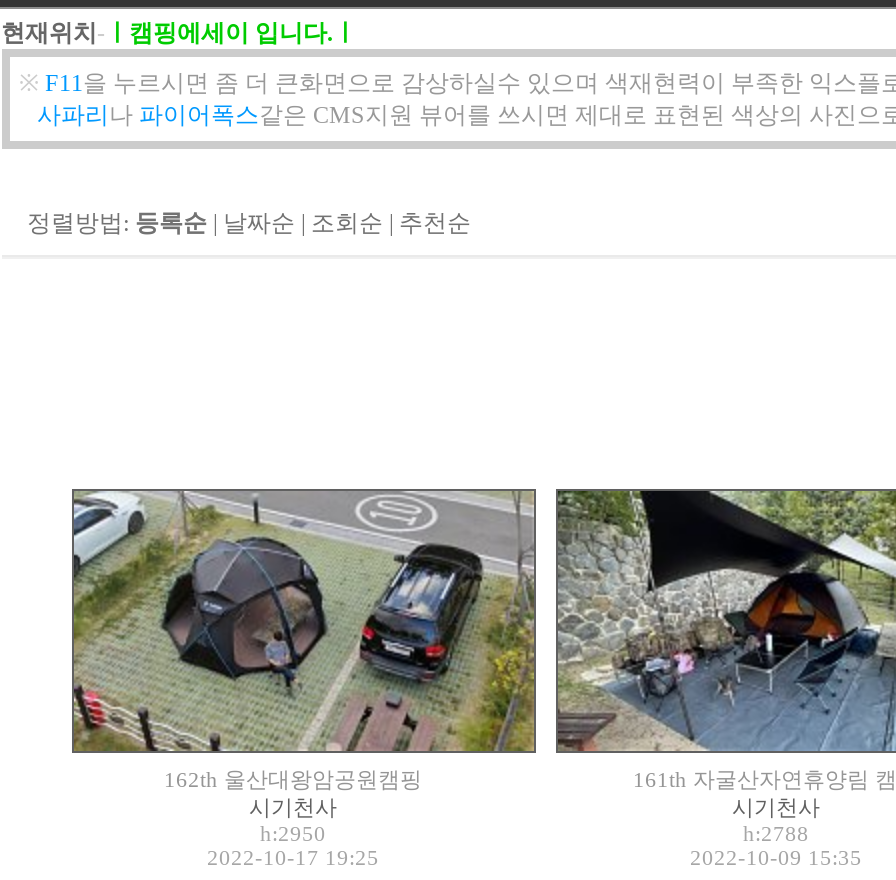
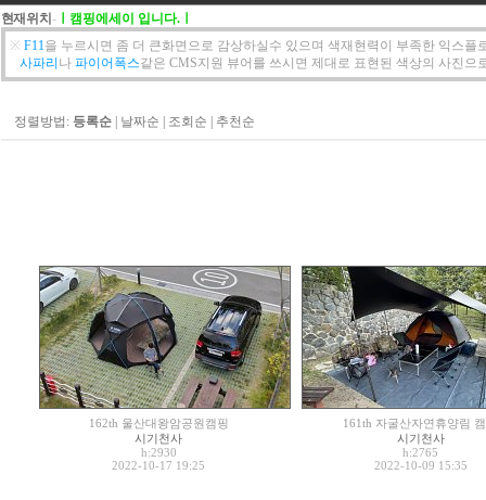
[260,821,326,845] h:2950 -> [141,446,177,459] h:2930
[743,821,809,845] h:2788 -> [403,446,439,459] h:2765

